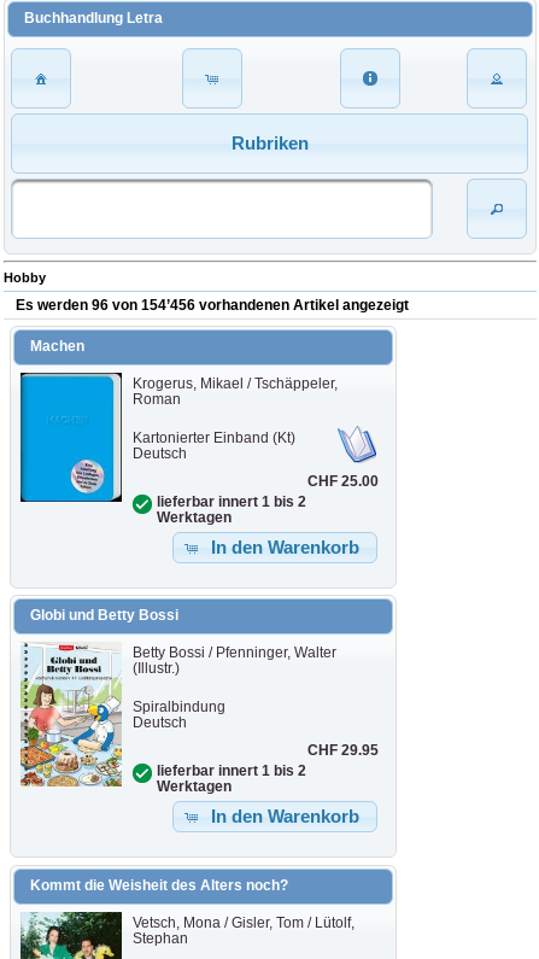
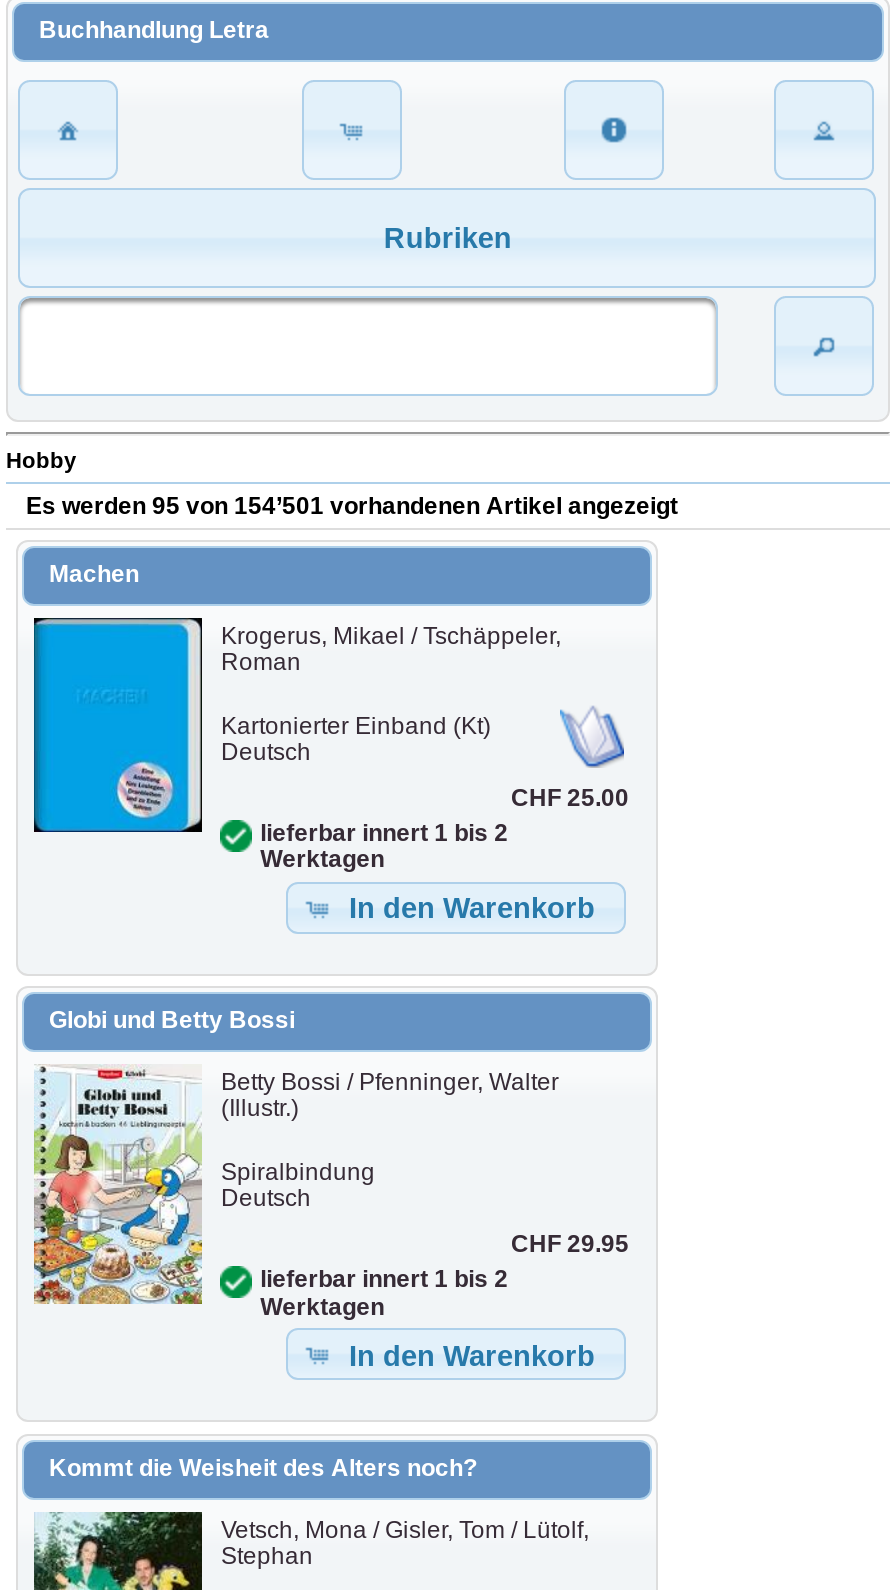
[16,296,409,313] Es werden 96 von 154’456 vorhandenen Artikel angezeigt -> [26,491,678,519] Es werden 95 von 154’501 vorhandenen Artikel angezeigt

